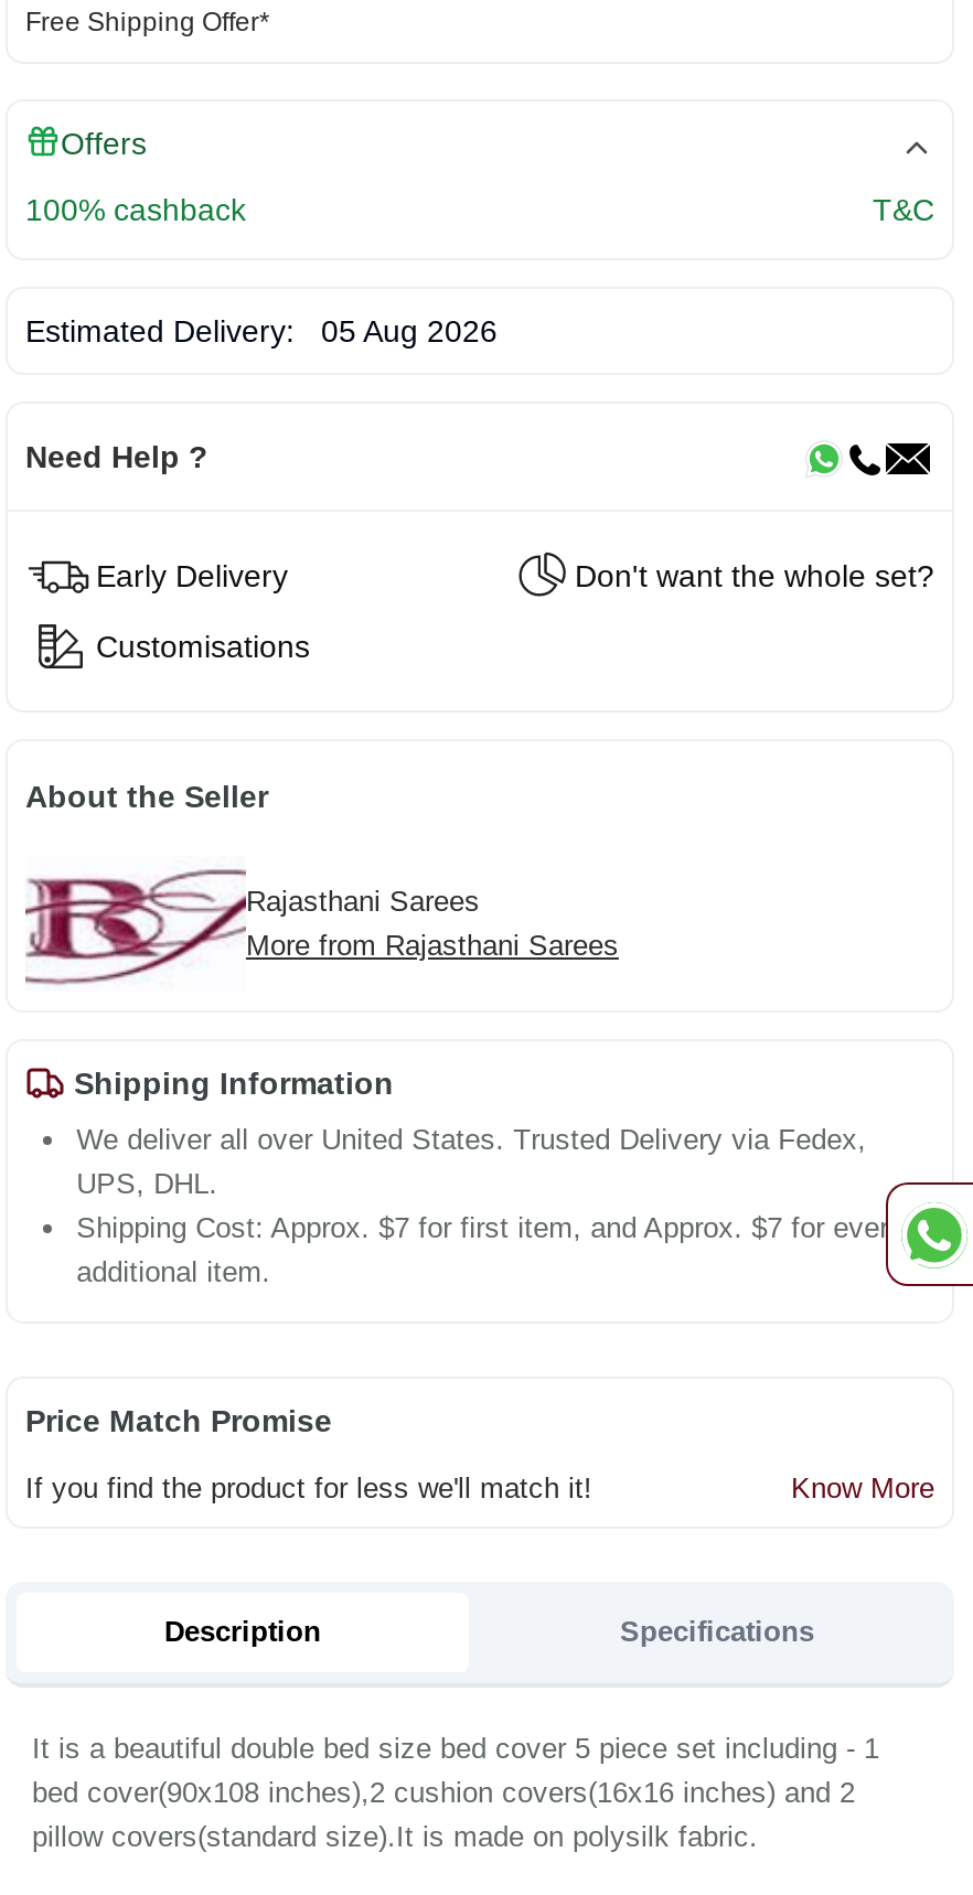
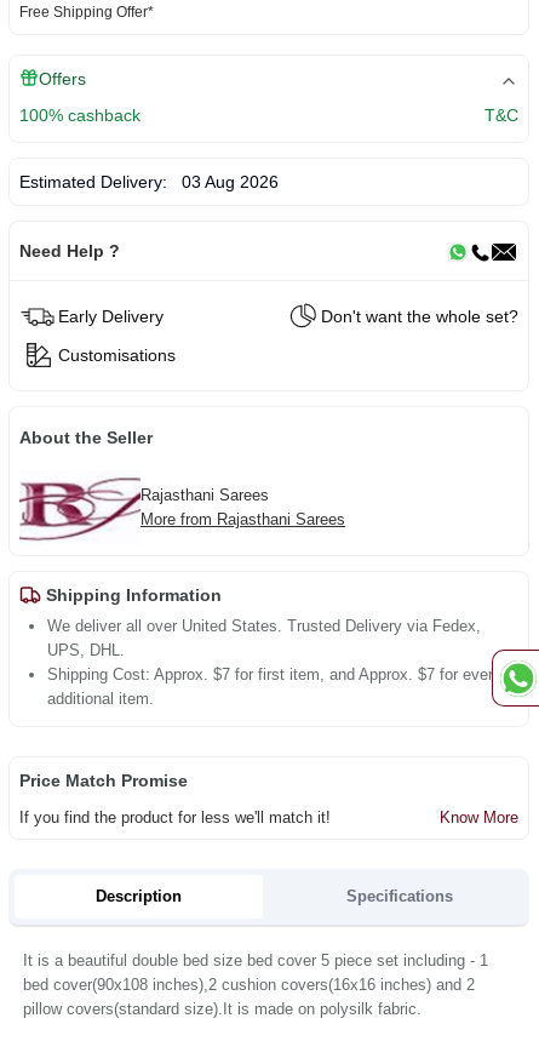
[25,314,498,349] Estimated Delivery: 05 Aug 2026 -> [19,173,279,192] Estimated Delivery: 03 Aug 2026

